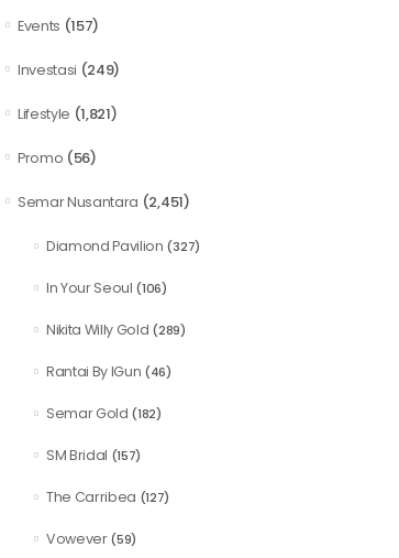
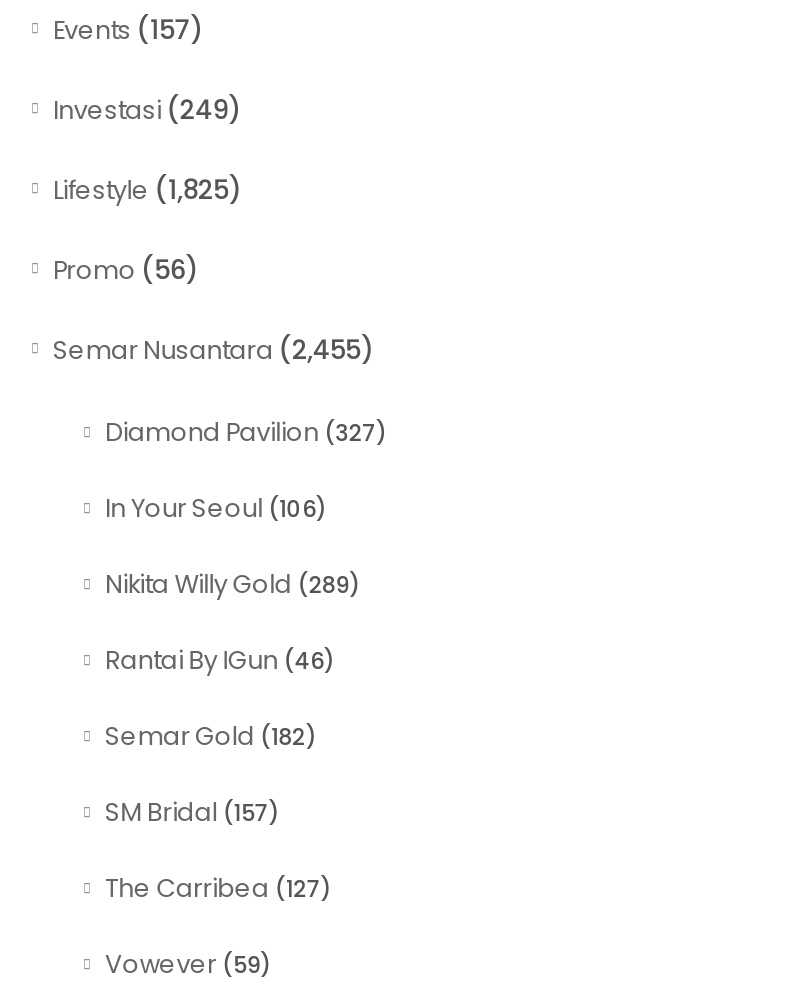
[18,103,117,124] Lifestyle (1,821) -> [53,171,240,209] Lifestyle (1,825)
[18,191,190,212] Semar Nusantara (2,451) -> [53,331,372,369] Semar Nusantara (2,455)

